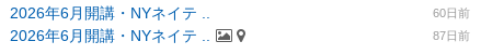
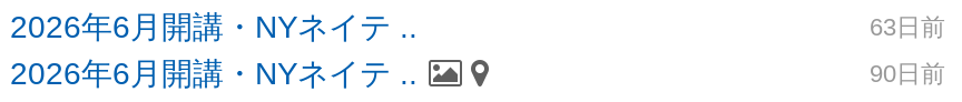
[433,6,470,19] 60日前 -> [870,13,945,39] 63日前
[433,29,470,42] 87日前 -> [870,59,945,86] 90日前

